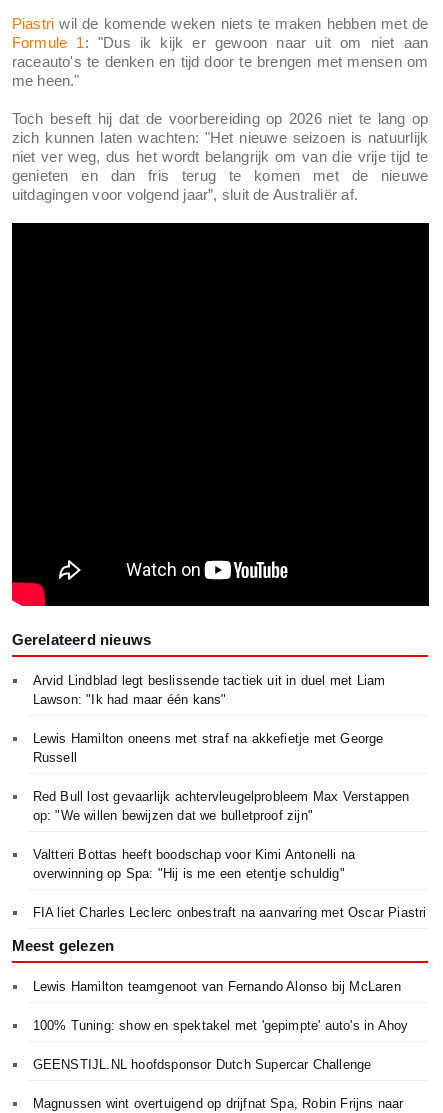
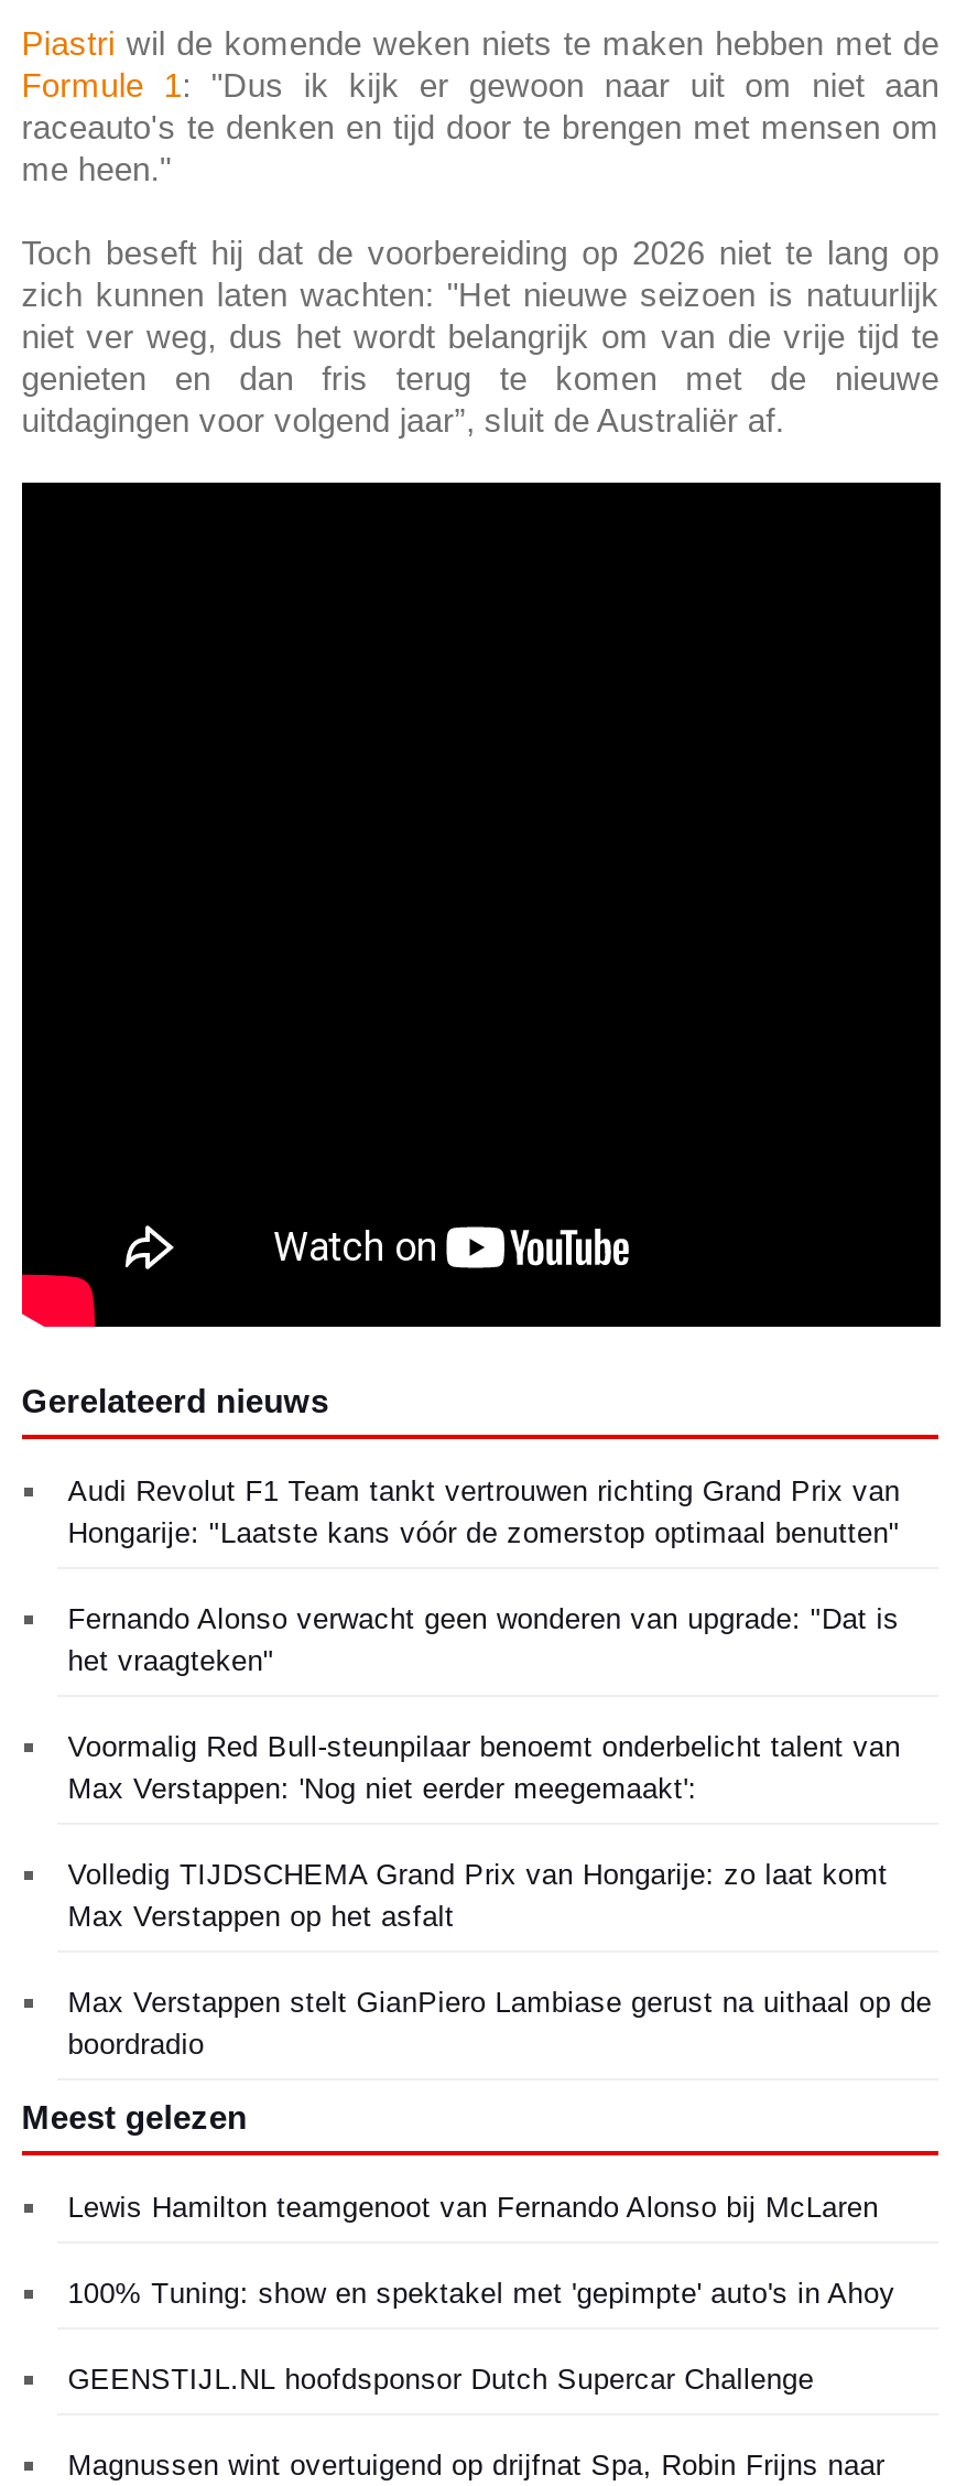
[33,673,385,707] Arvid Lindblad legt beslissende tactiek uit in duel met Liam | Lawson: "Ik had maar één kans" -> [68,1475,900,1550] Audi Revolut F1 Team tankt vertrouwen richting Grand Prix van | Hongarije: "Laatste kans vóór de zomerstop optimaal benutten"
[33,731,384,765] Lewis Hamilton oneens met straf na akkefietje met George | Russell -> [68,1603,899,1678] Fernando Alonso verwacht geen wonderen van upgrade: "Dat is | het vraagteken"
[33,789,410,823] Red Bull lost gevaarlijk achtervleugelprobleem Max Verstappen | op: "We willen bewijzen dat we bulletproof zijn" -> [68,1731,900,1805] Voormalig Red Bull-steunpilaar benoemt onderbelicht talent van | Max Verstappen: 'Nog niet eerder meegemaakt':
[33,847,355,881] Valtteri Bottas heeft boodschap voor Kimi Antonelli na | overwinning op Spa: "Hij is me een etentje schuldig" -> [68,1858,888,1933] Volledig TIJDSCHEMA Grand Prix van Hongarije: zo laat komt | Max Verstappen op het asfalt
[33,905,427,920] FIA liet Charles Leclerc onbestraft na aanvaring met Oscar Piastri -> [68,1986,932,2061] Max Verstappen stelt GianPiero Lambiase gerust na uithaal op de | boordradio

